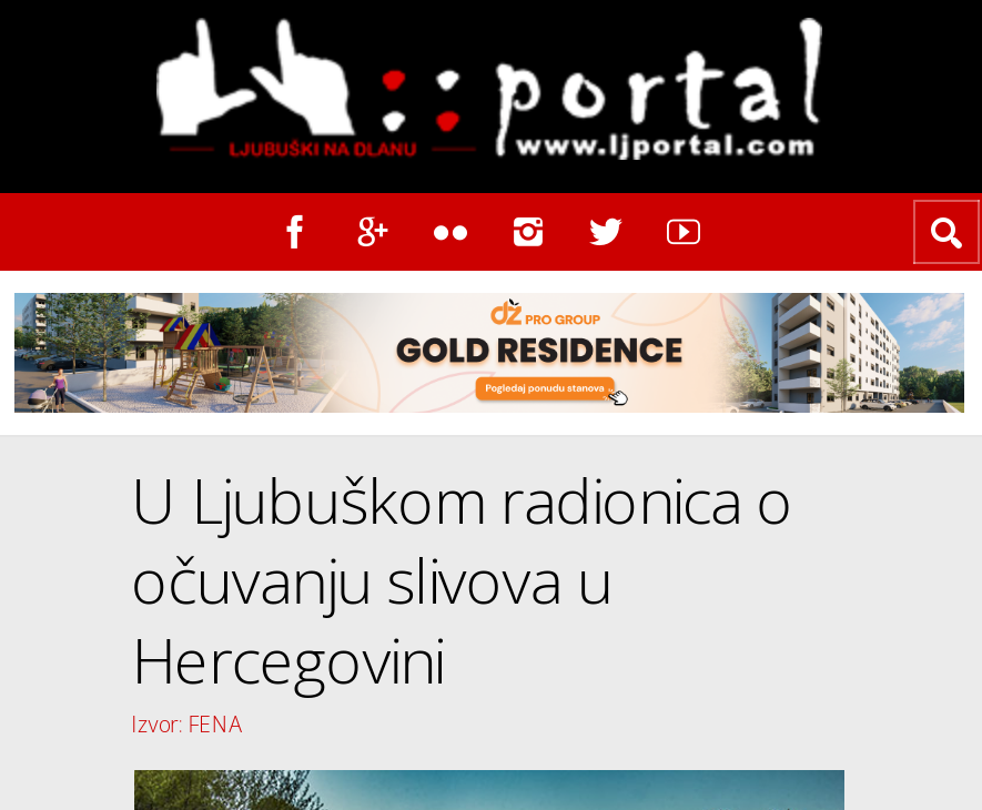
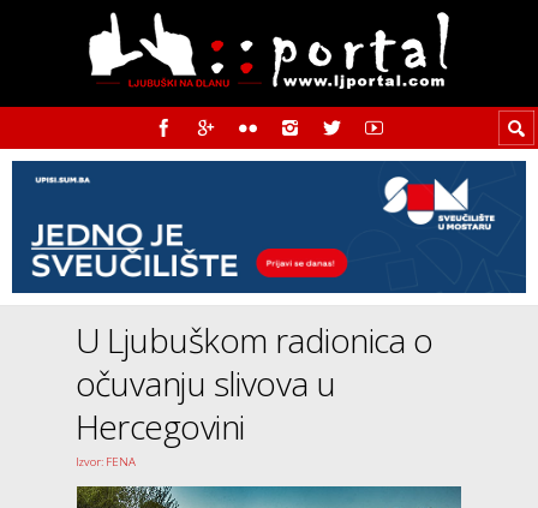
[12,291,966,415] [image] -> [11,160,527,294] [image]

